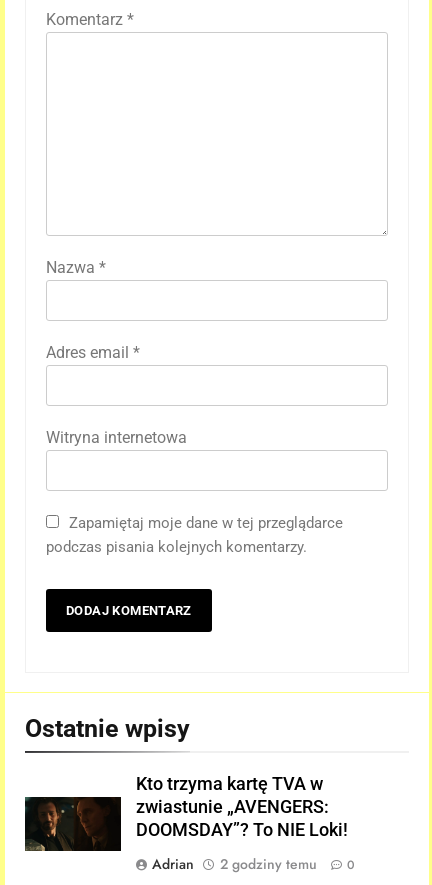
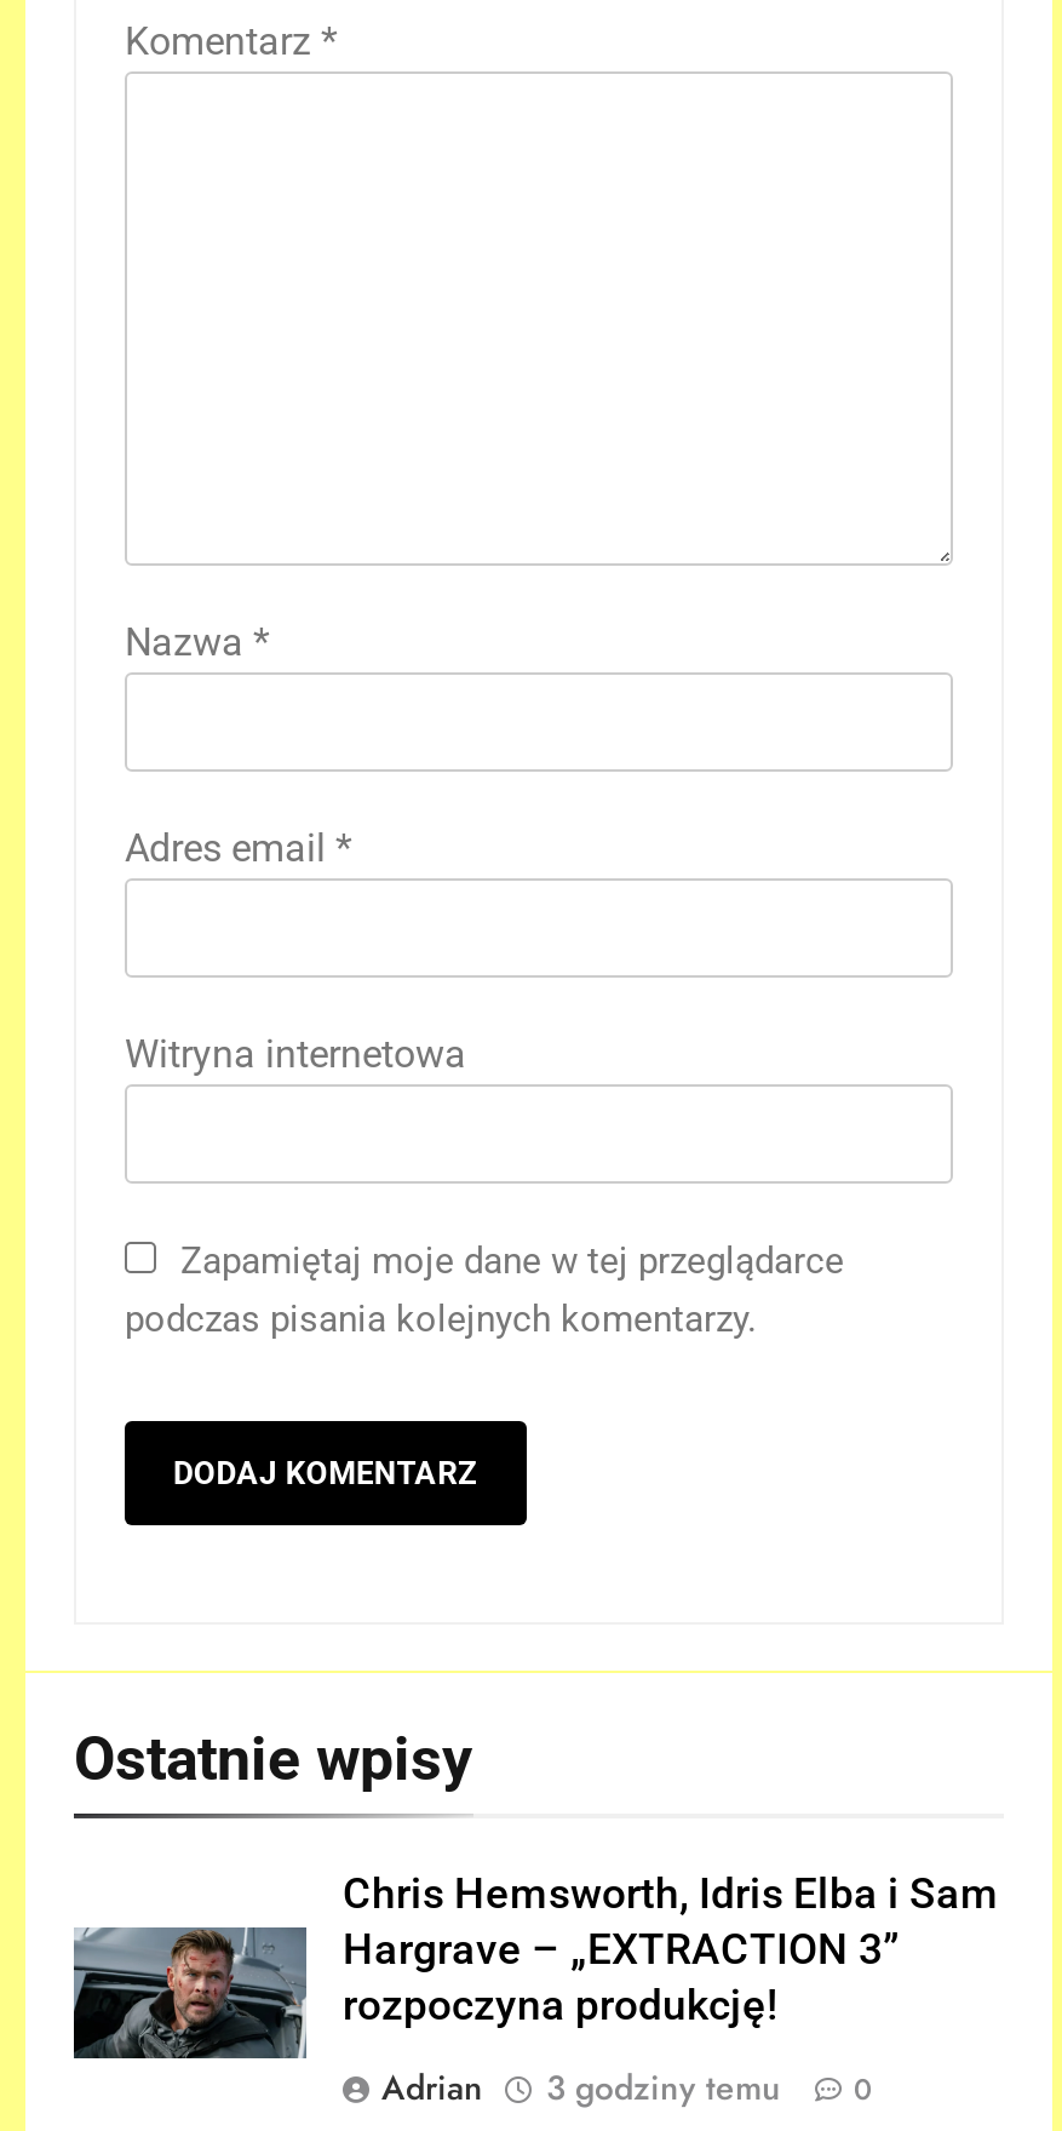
[24,774,348,852] [image] | Kto trzyma kartę TVA w | zwiastunie „AVENGERS: | DOOMSDAY”? To NIE Loki! -> [71,1869,999,2061] [image] | Chris Hemsworth, Idris Elba i Sam | Hargrave – „EXTRACTION 3” | rozpoczyna produkcję!
[152,854,355,874] Adrian 2 godziny temu 0 -> [381,2063,873,2111] Adrian 3 godziny temu 0

